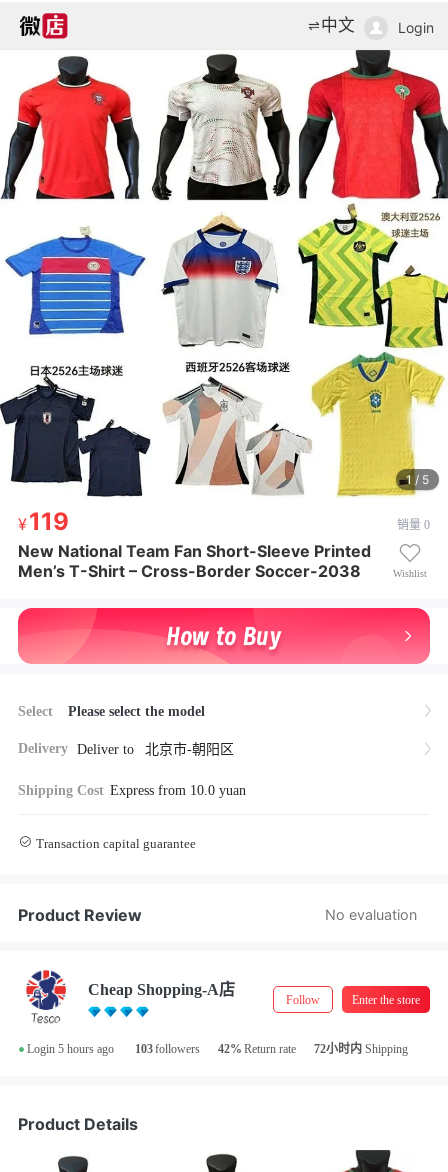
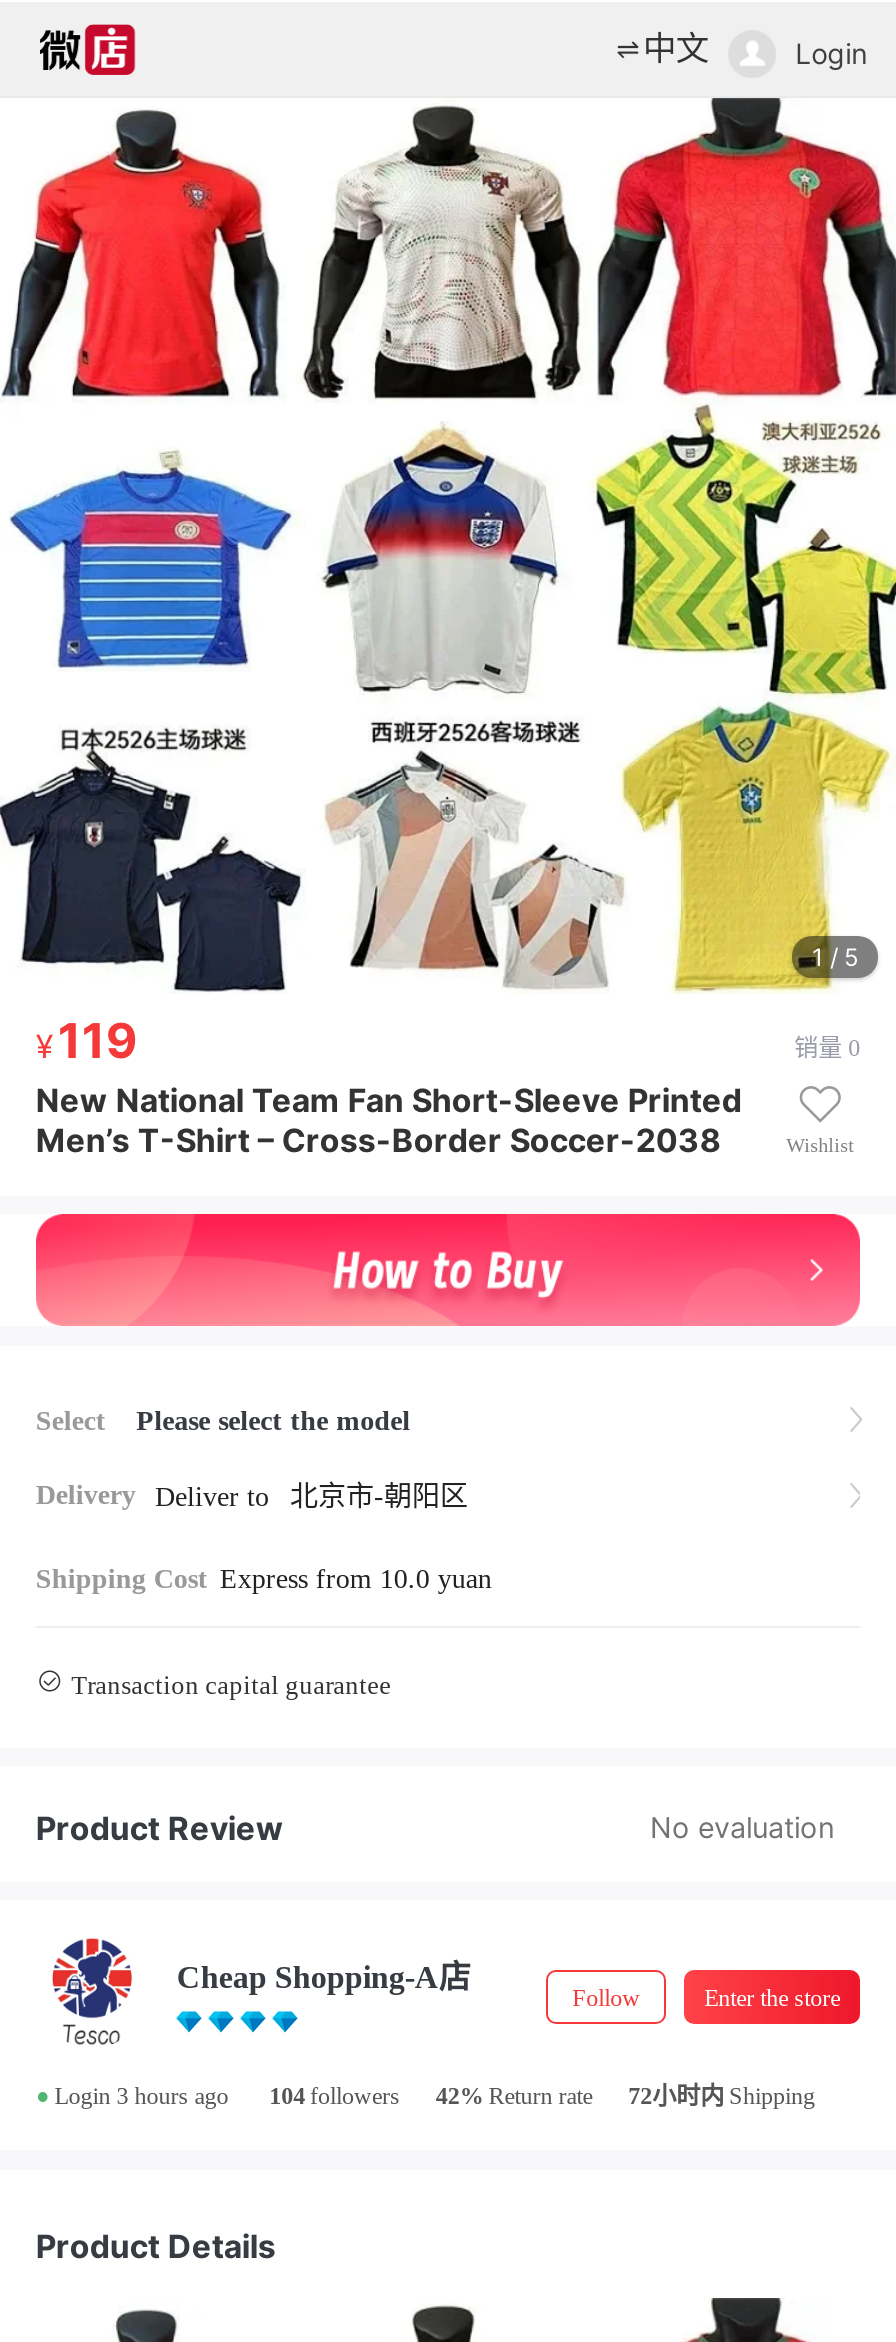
[18,1038,114,1060] • Login 5 hours ago -> [36,2075,229,2119] • Login 3 hours ago
[135,1042,200,1056] 103 followers -> [269,2083,400,2111] 104 followers

